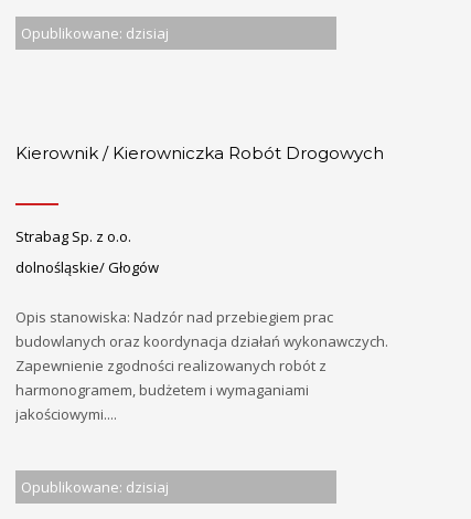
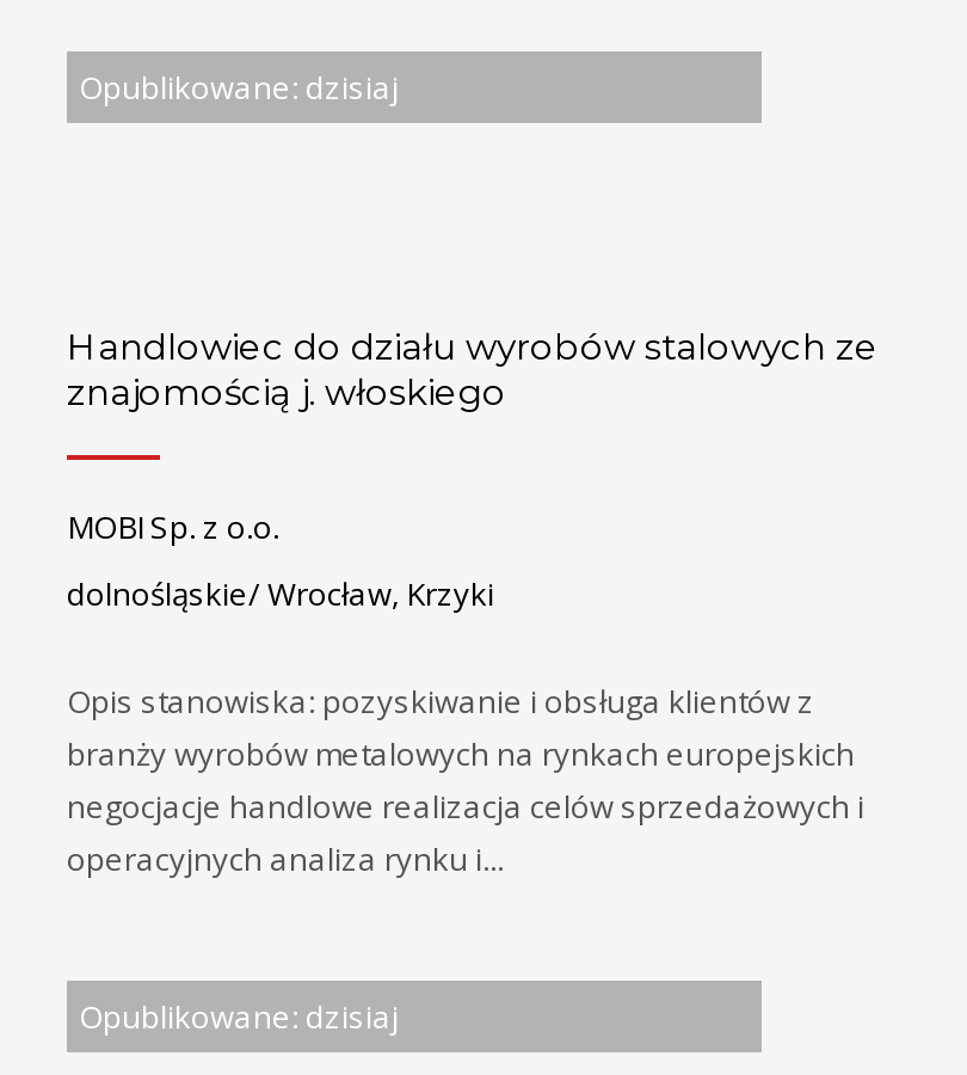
[15,143,384,164] Kierownik / Kierowniczka Robót Drogowych -> [67,324,879,415] Handlowiec do działu wyrobów stalowych ze | znajomością j. włoskiego
[15,226,131,246] Strabag Sp. z o.o. -> [67,505,279,548] MOBI Sp. z o.o.
[15,258,159,277] dolnośląskie/ Głogów -> [67,573,494,616] dolnośląskie/ Wrocław, Krzyki
[15,307,388,424] Opis stanowiska: Nadzór nad przebiegiem prac | budowlanych oraz koordynacja działań wykonawczych. | Zapewnienie zgodności realizowanych robót z | harmonogramem, budżetem i wymaganiami | jakościowymi.... -> [67,680,864,881] Opis stanowiska: pozyskiwanie i obsługa klientów z | branży wyrobów metalowych na rynkach europejskich | negocjacje handlowe realizacja celów sprzedażowych i | operacyjnych analiza rynku i...

